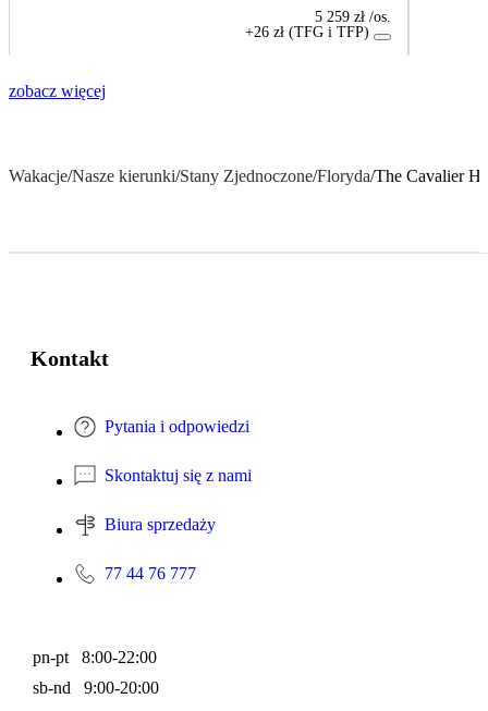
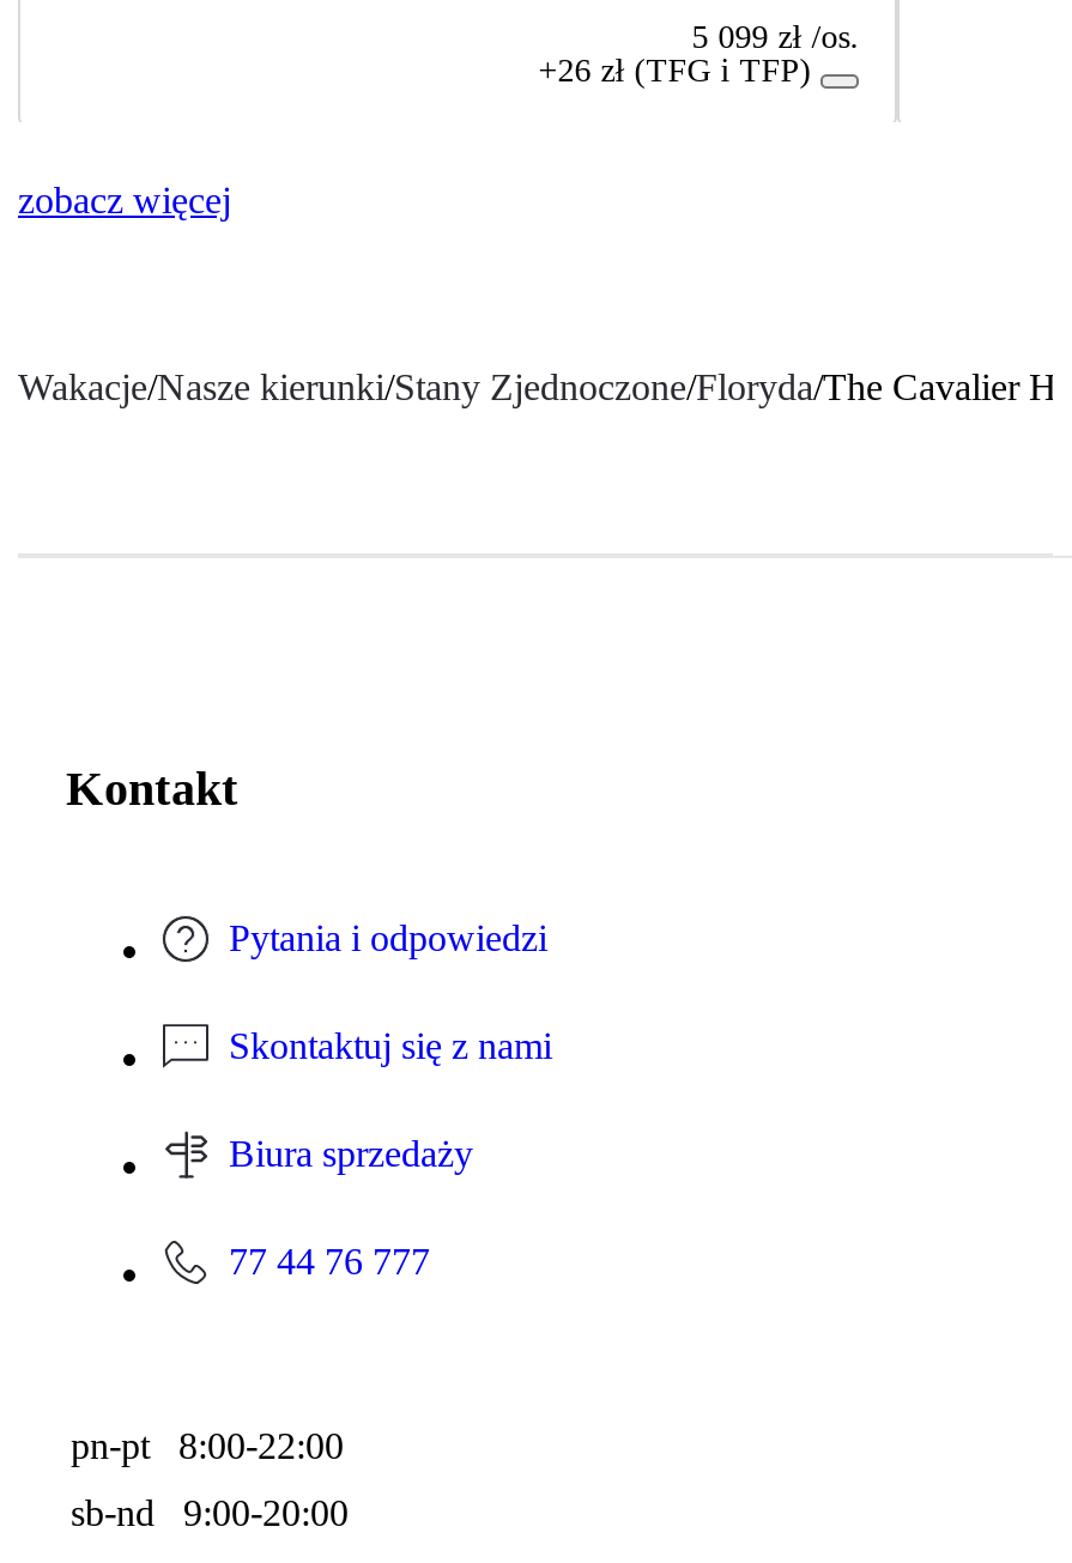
[315,9,391,25] 5 259 zł /os. -> [692,20,859,56] 5 099 zł /os.

